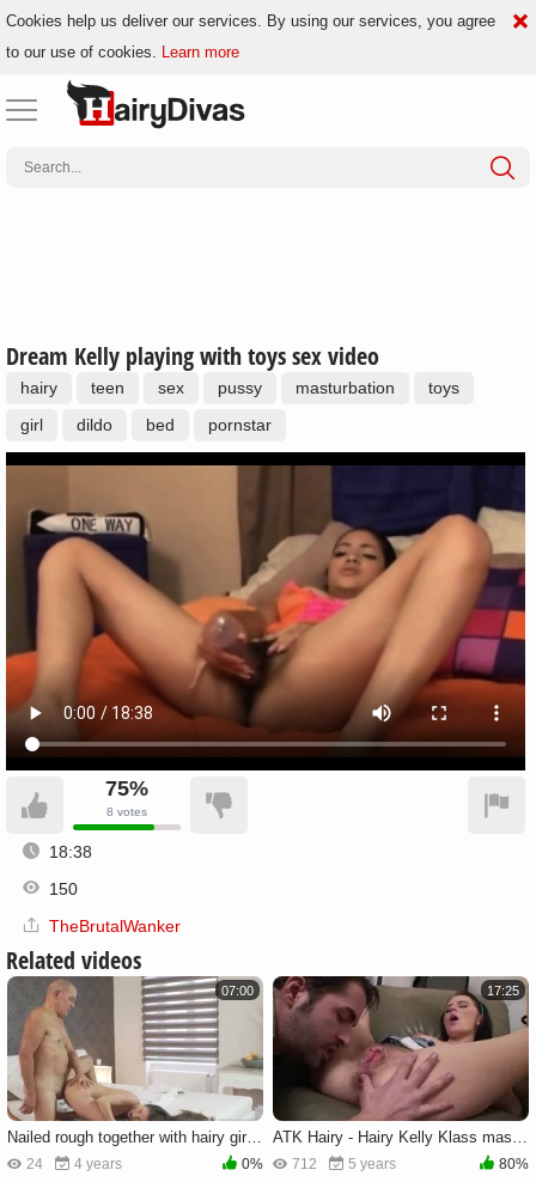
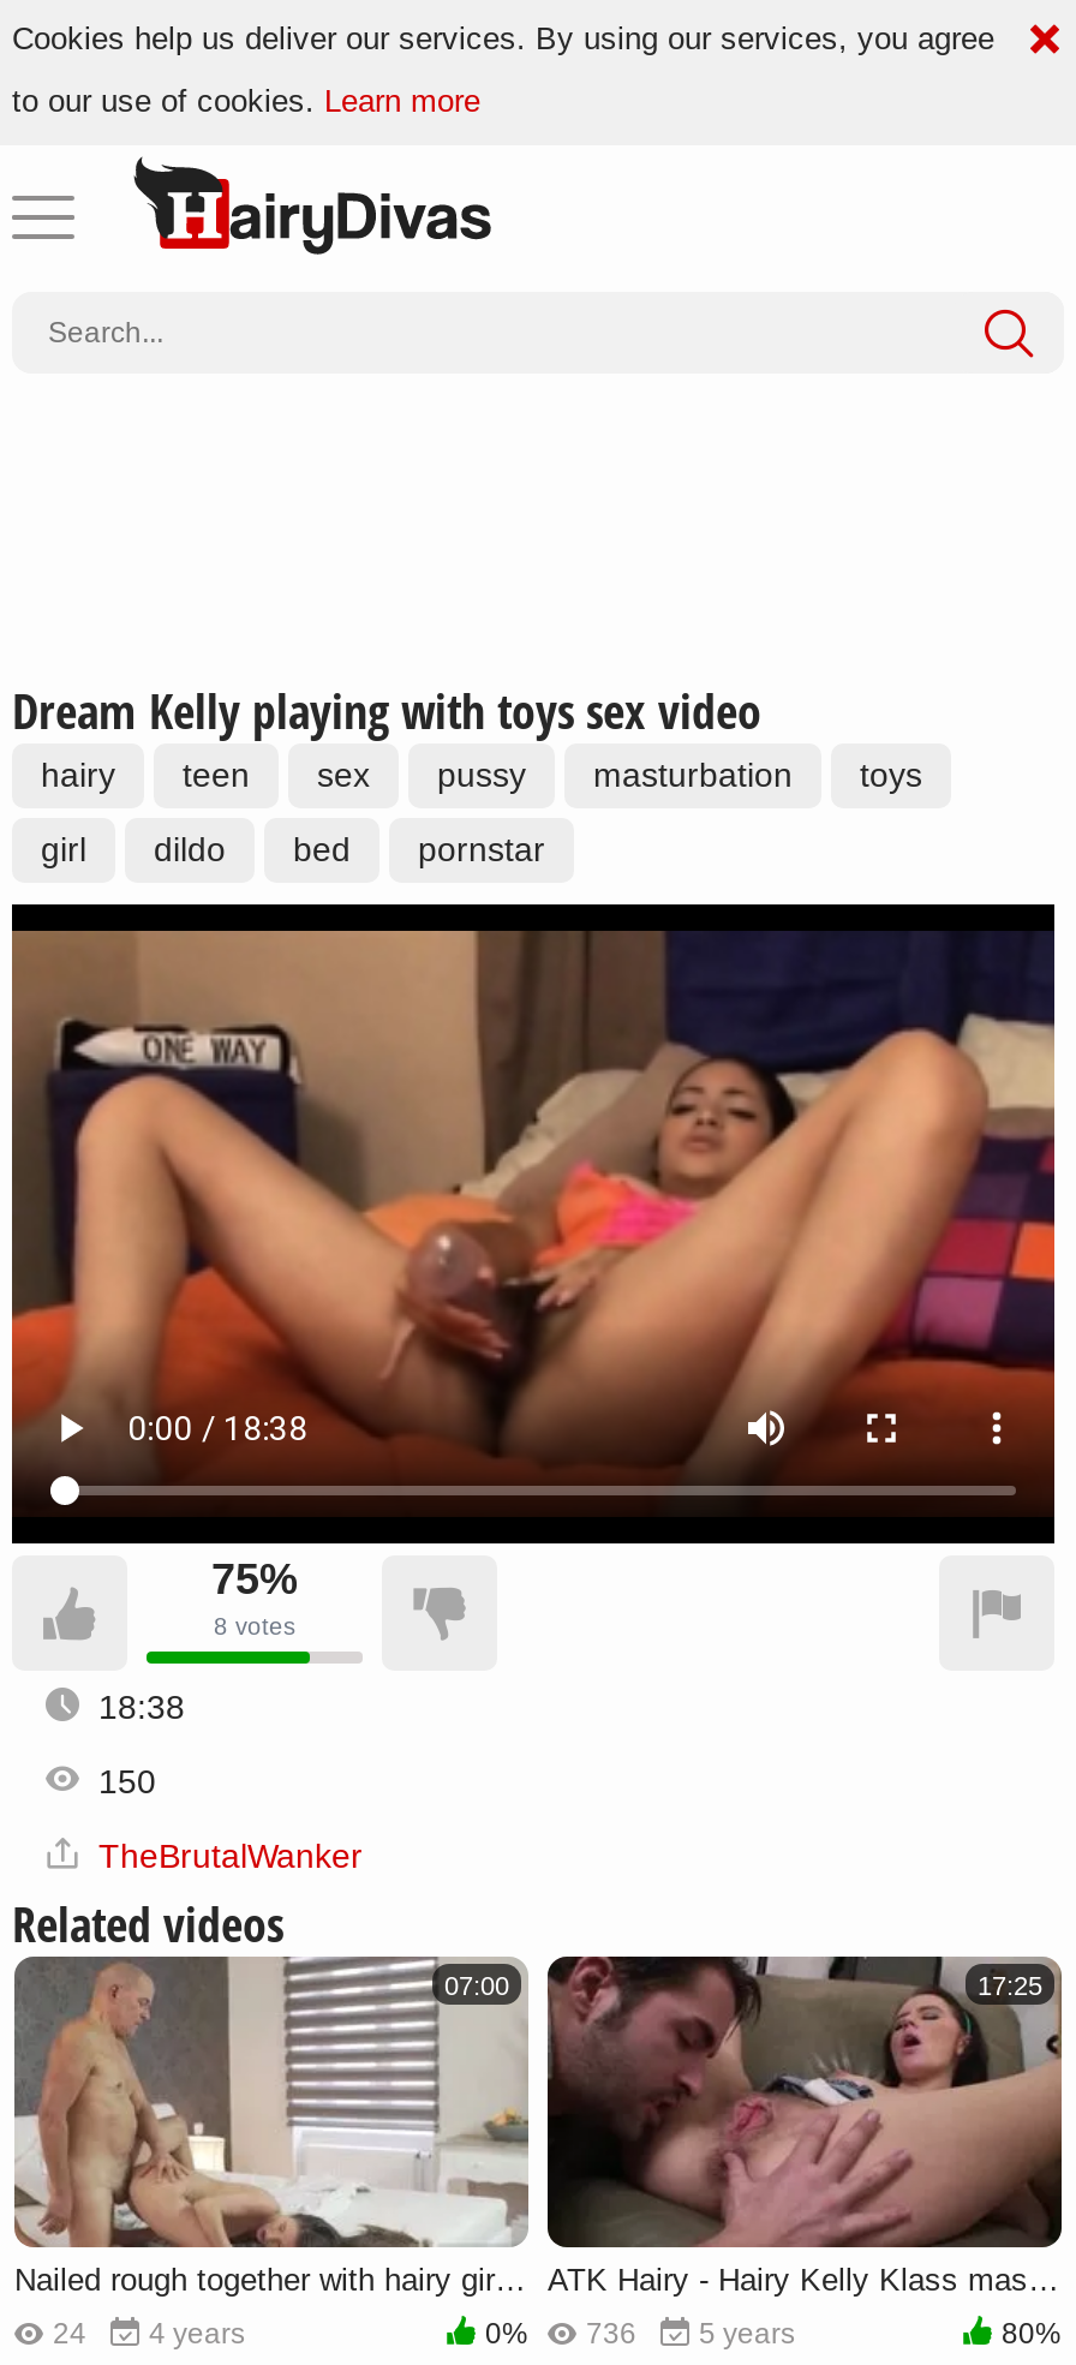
[242,1156,396,1173] 0% 712 5 years -> [485,2317,795,2351] 0% 736 5 years

